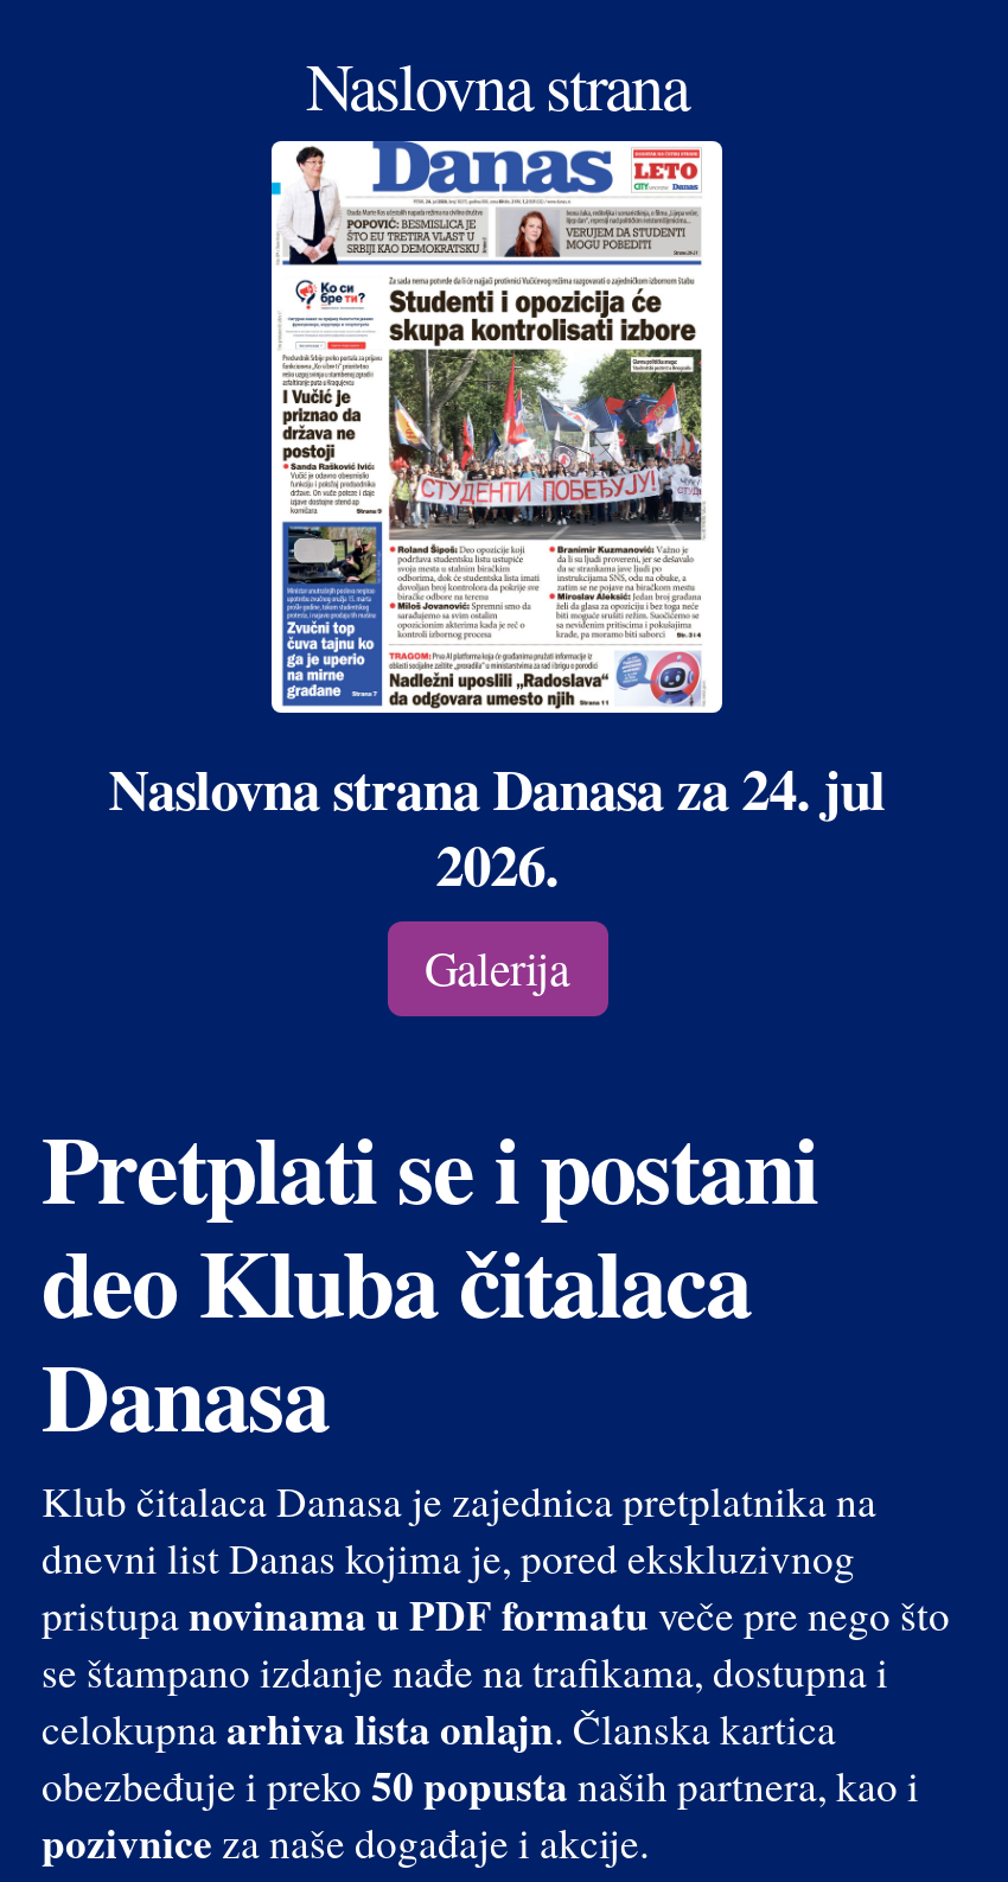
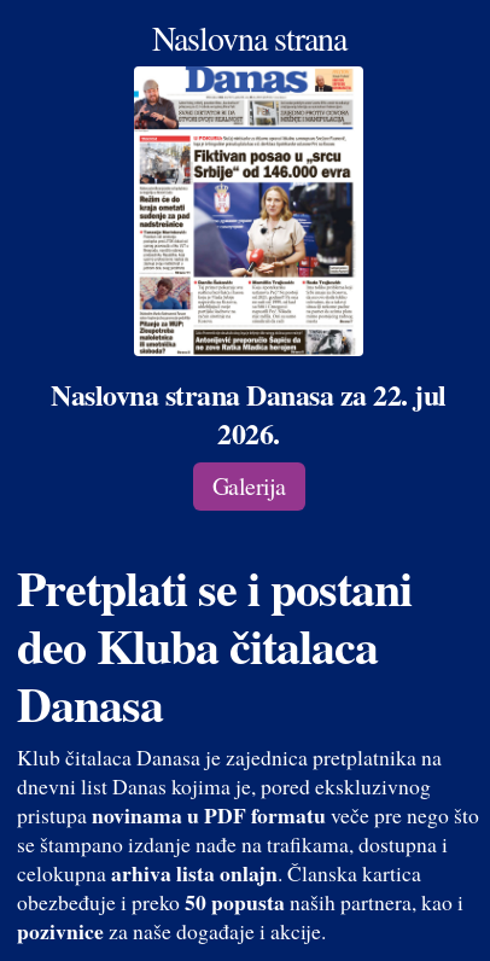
[108,140,885,828] [image] | Naslovna strana Danasa za 24. jul -> [51,66,446,415] [image] | Naslovna strana Danasa za 22. jul

